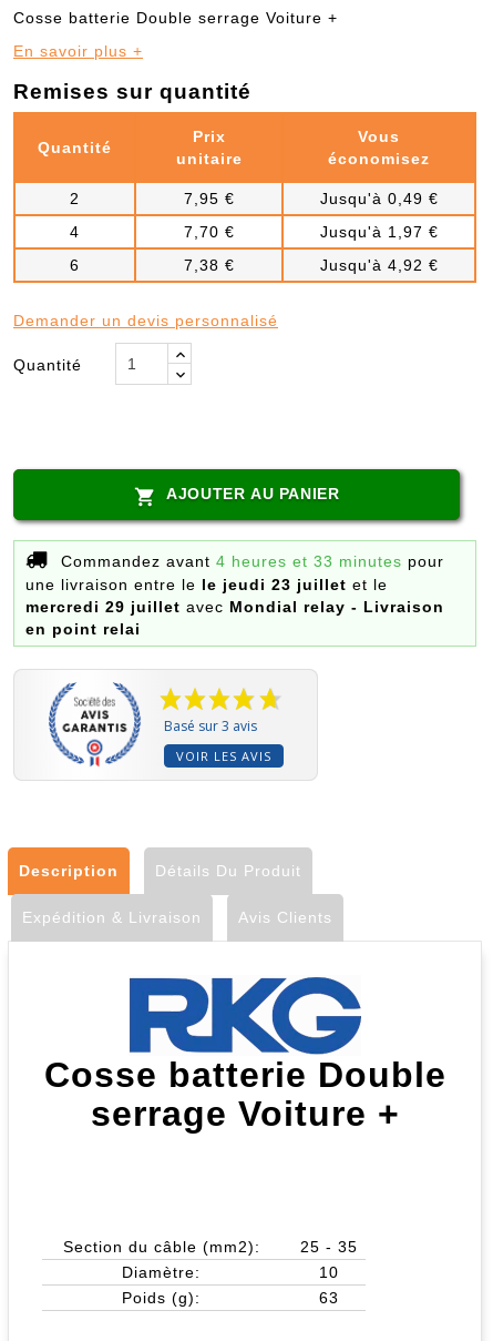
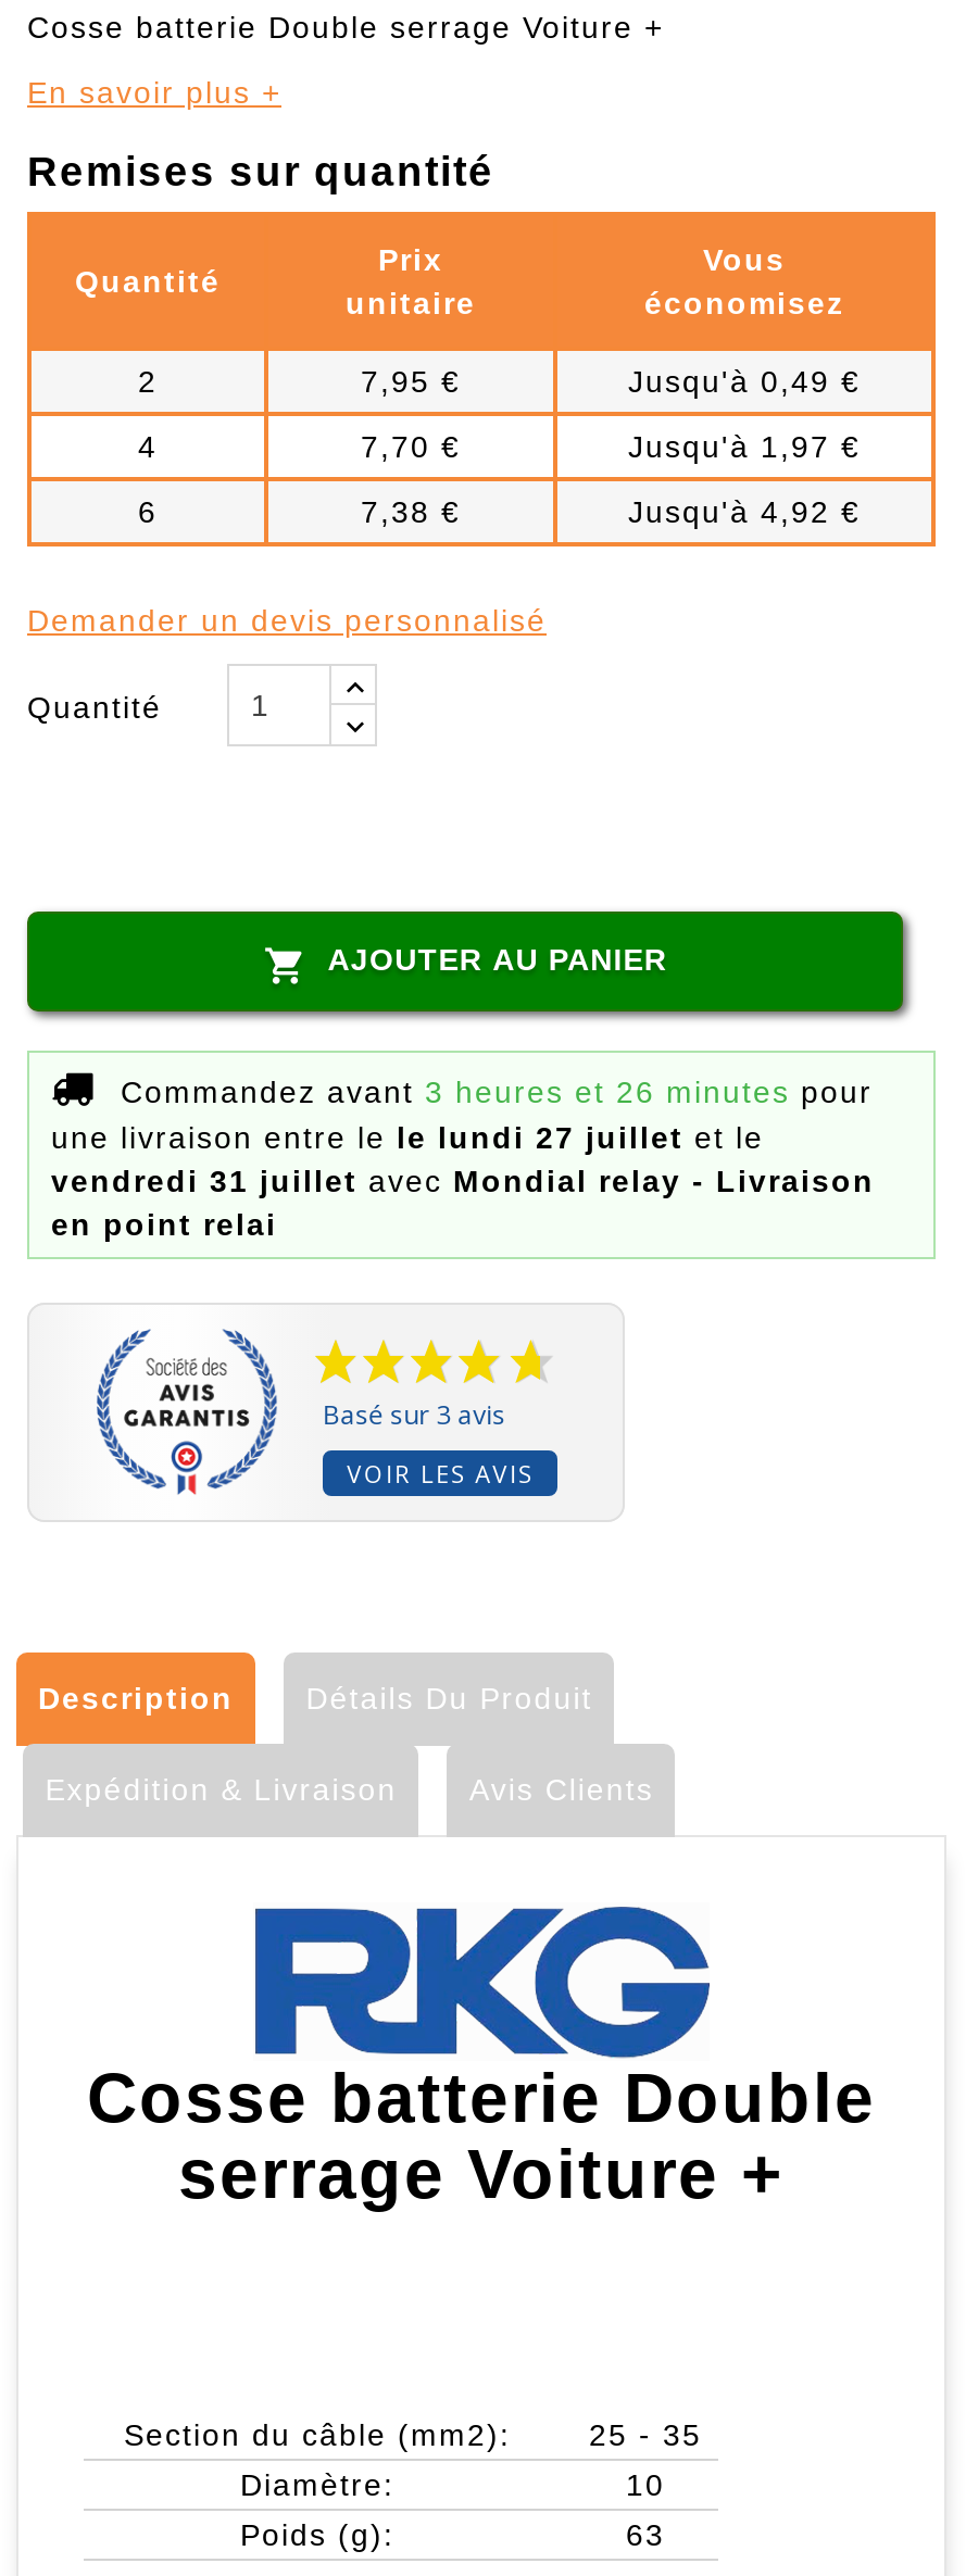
[61,553,444,571] Commandez avant 4 heures et 33 minutes pour -> [121,1076,873,1110] Commandez avant 3 heures et 26 minutes pour
[25,576,388,594] une livraison entre le le jeudi 23 juillet et le -> [51,1121,764,1156] une livraison entre le le lundi 27 juillet et le
[25,598,444,616] mercredi 29 juillet avec Mondial relay - Livraison -> [51,1165,875,1199] vendredi 31 juillet avec Mondial relay - Livraison

